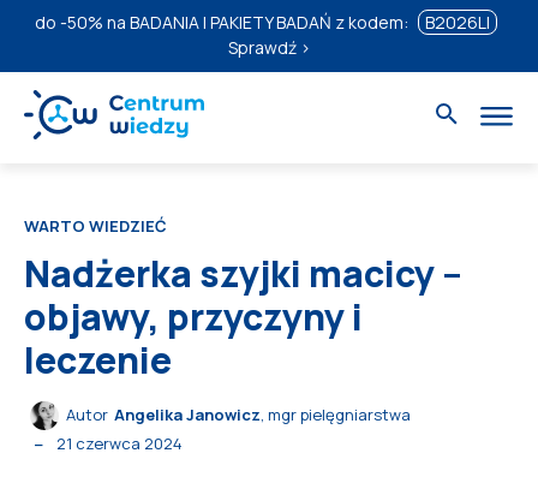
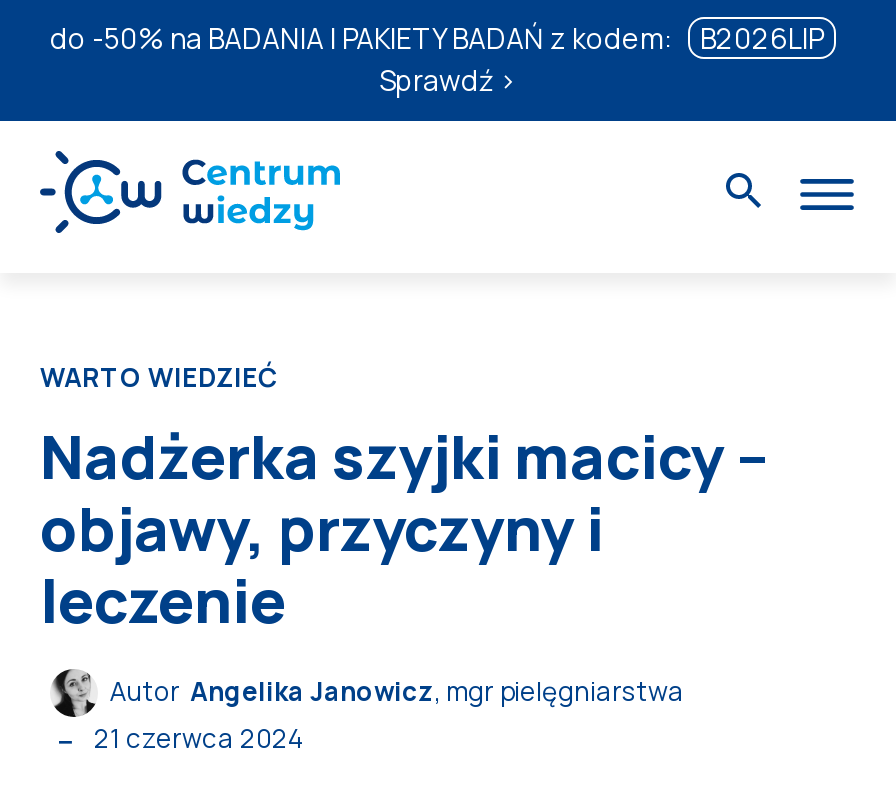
[35,11,490,34] do -50% na BADANIA I PAKIETY BADAŃ z kodem: B2026LI -> [50,19,824,57] do -50% na BADANIA I PAKIETY BADAŃ z kodem: B2026LIP

